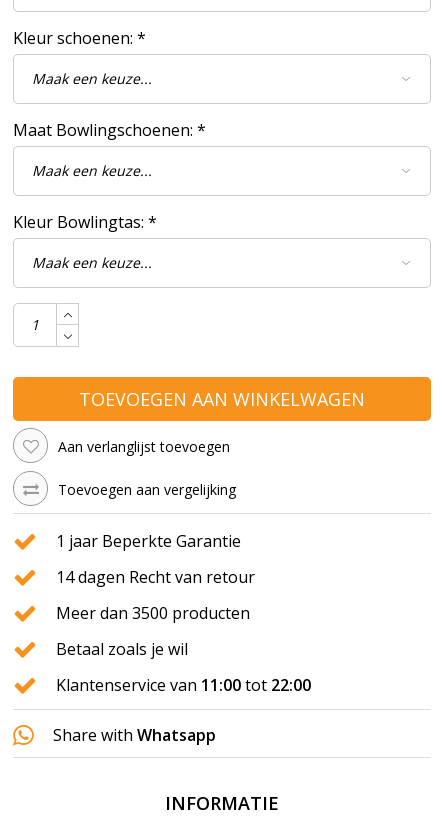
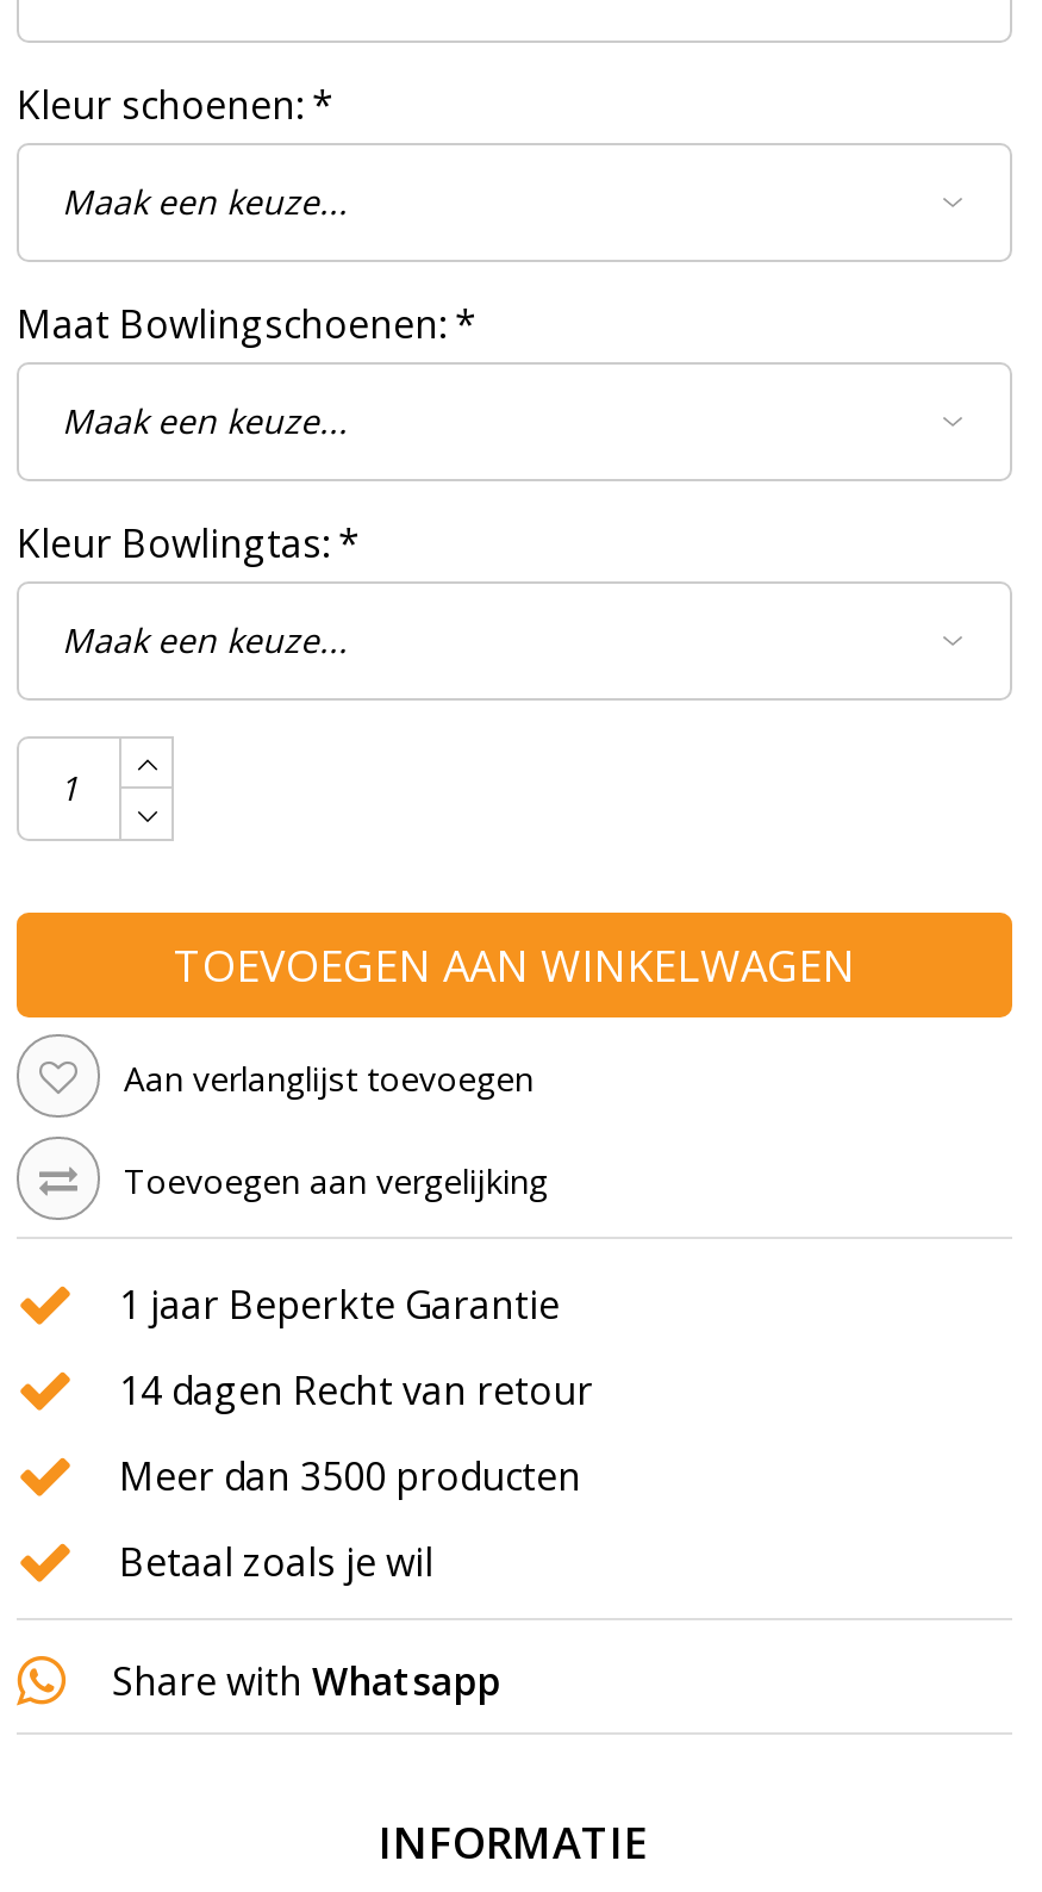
[56,674,311,696] Klantenservice van 11:00 tot 22:00 -> none

